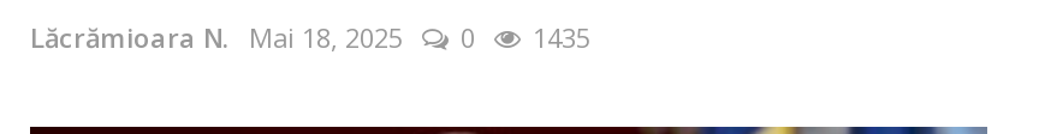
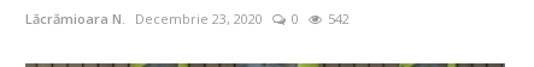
[30,20,403,56] Lăcrămioara N. Mai 18, 2025 -> [25,10,263,28] Lăcrămioara N. Decembrie 23, 2020
[533,20,590,56] 1435 -> [328,10,350,28] 542

